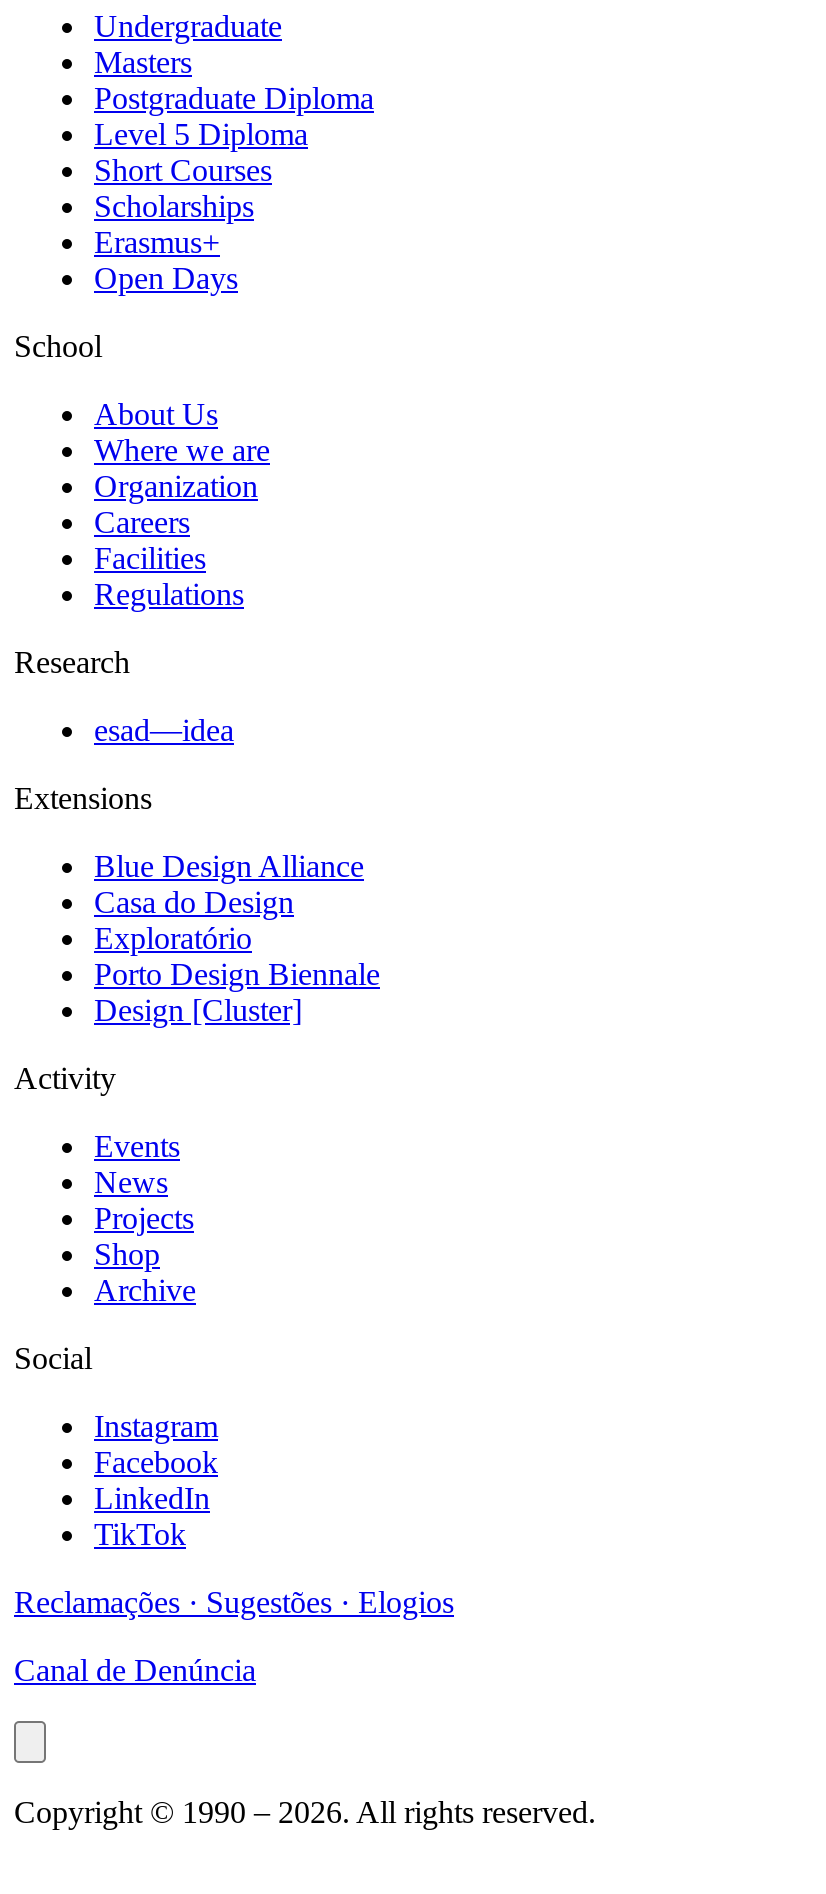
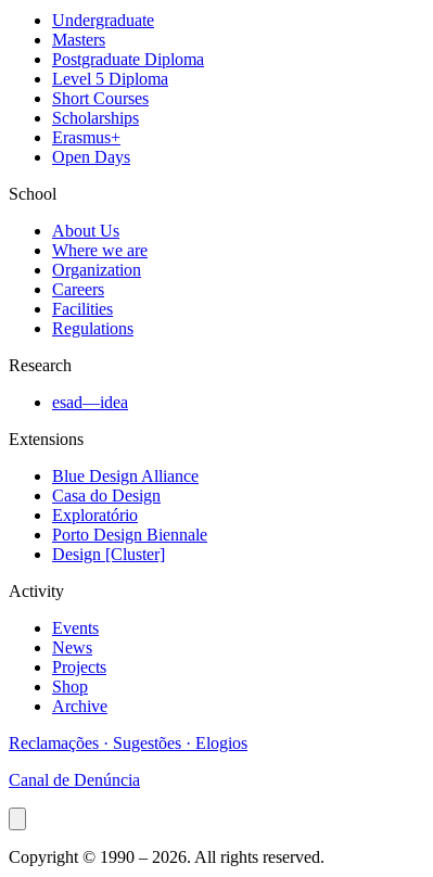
[14,1341,218,1551] Social | Instagram | Facebook | LinkedIn | TikTok -> none

